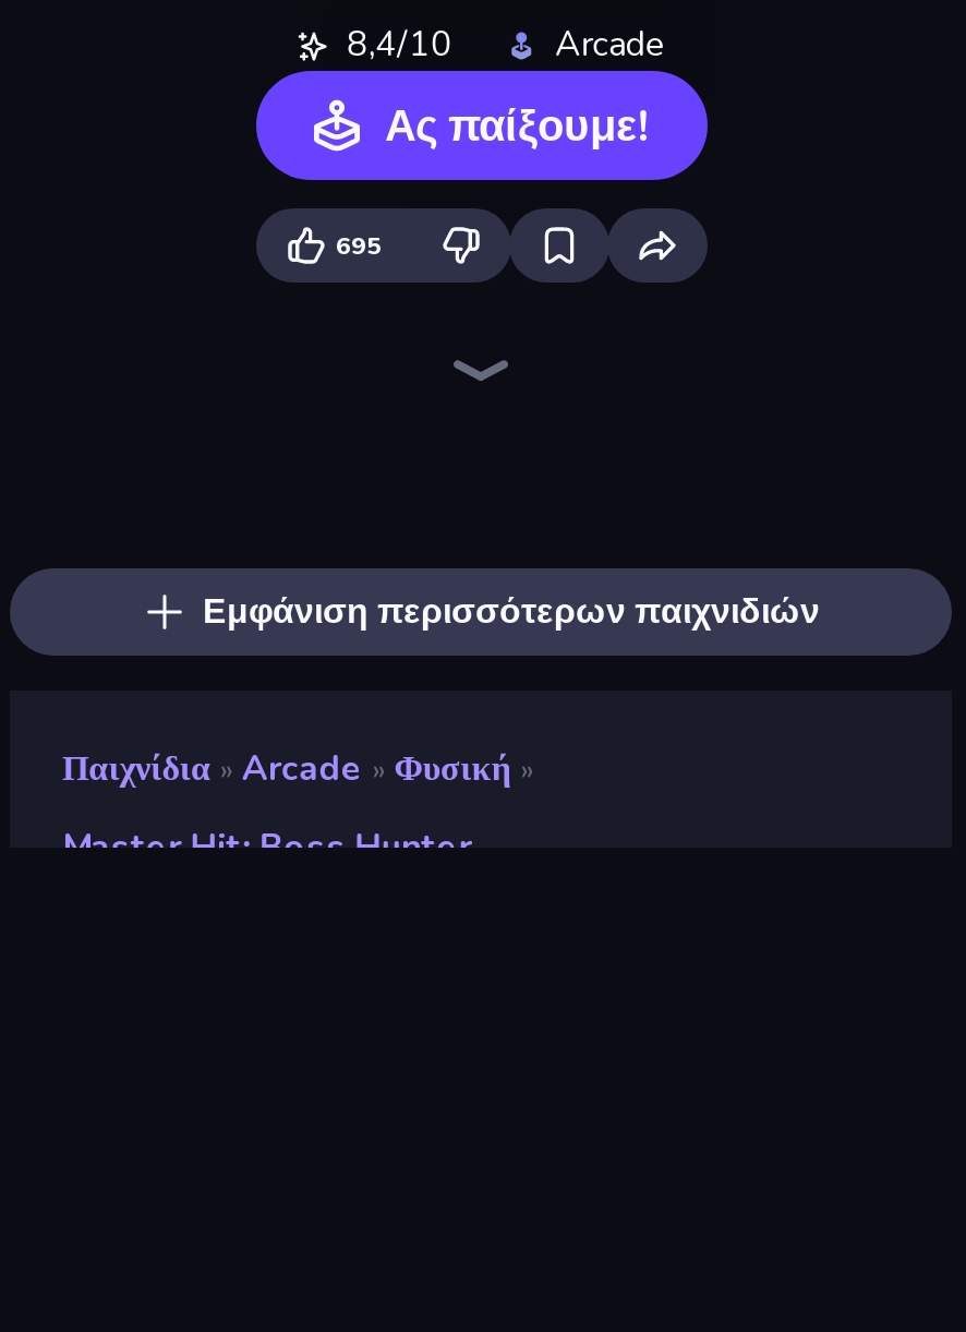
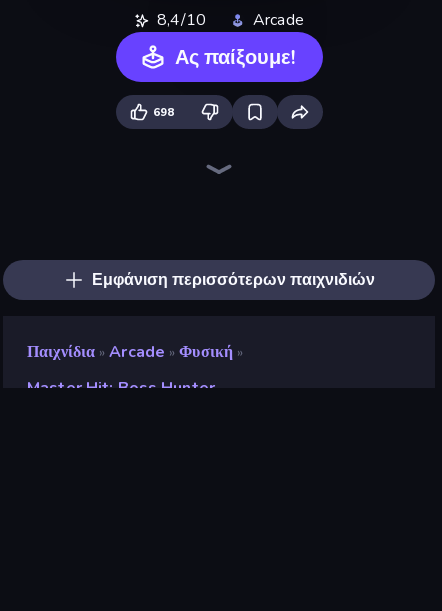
[336,229,382,262] 695 -> [152,104,173,119] 698

